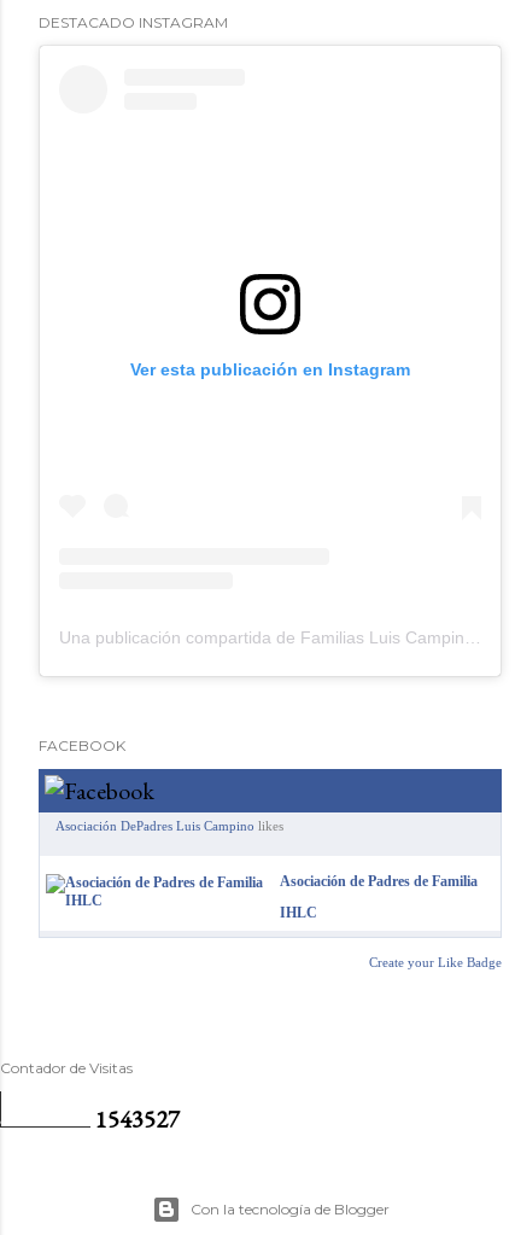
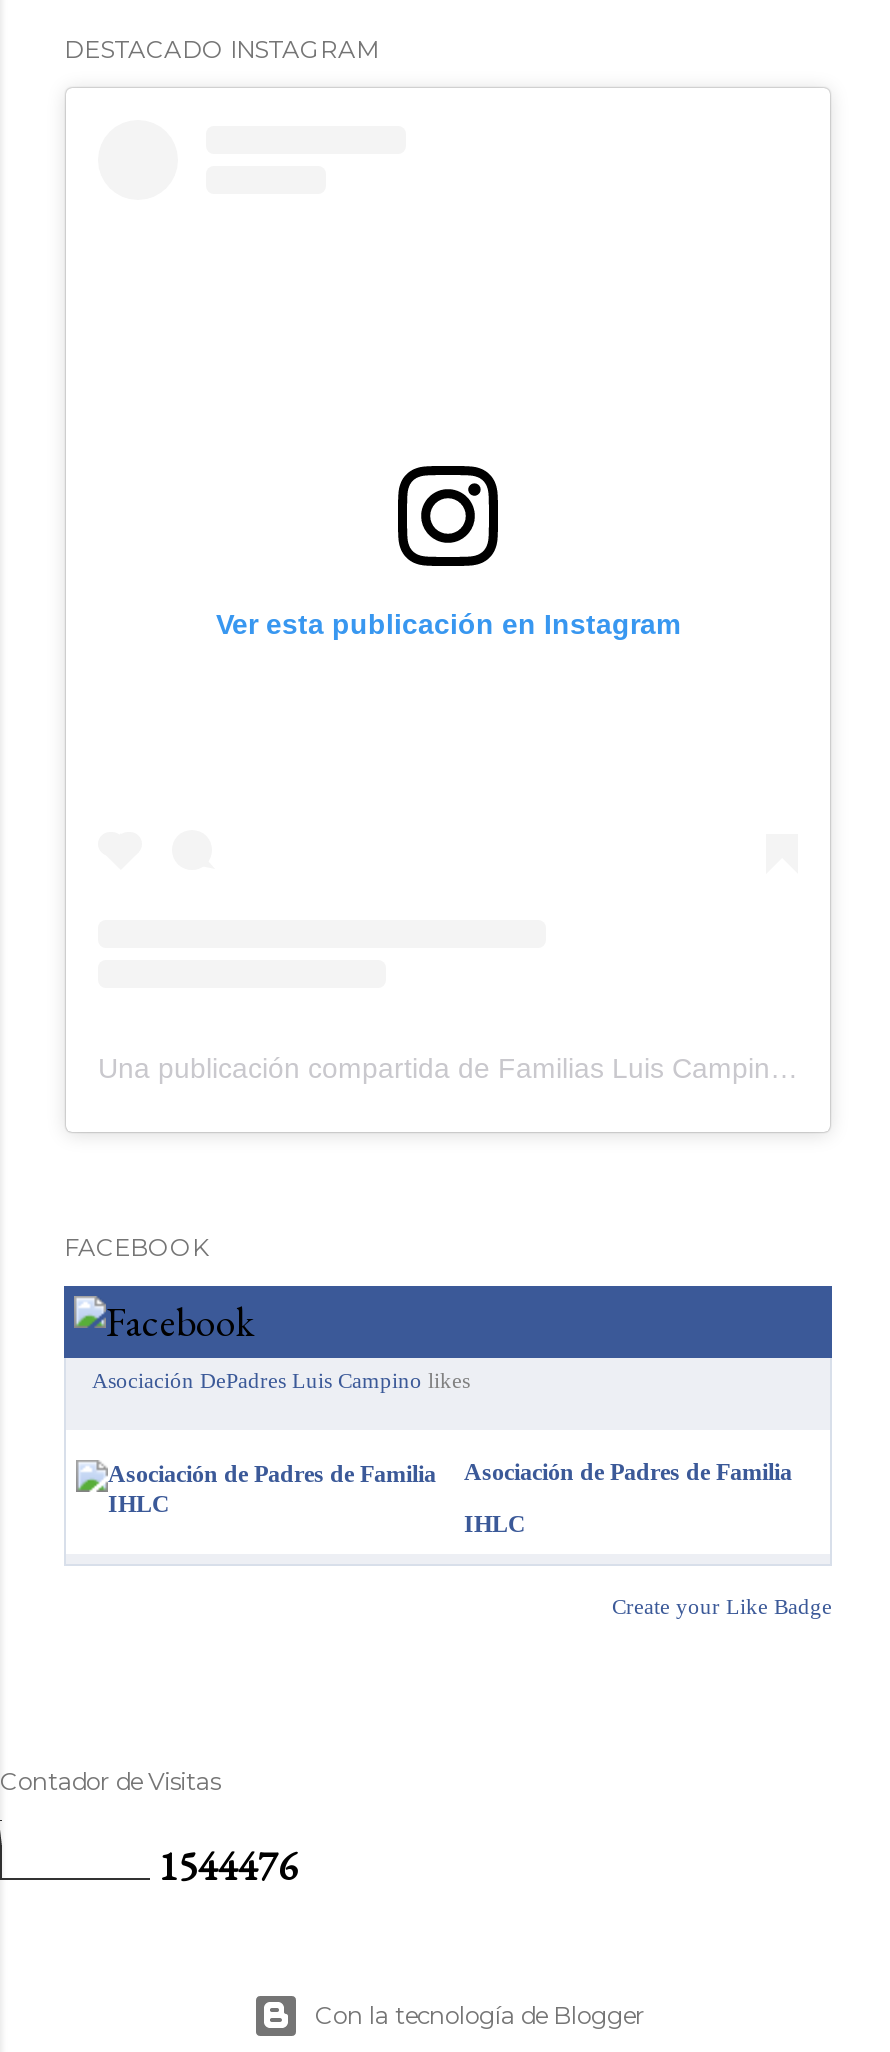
[95,1103,180,1135] 1543527 -> [158,1840,298,1892] 1544476

